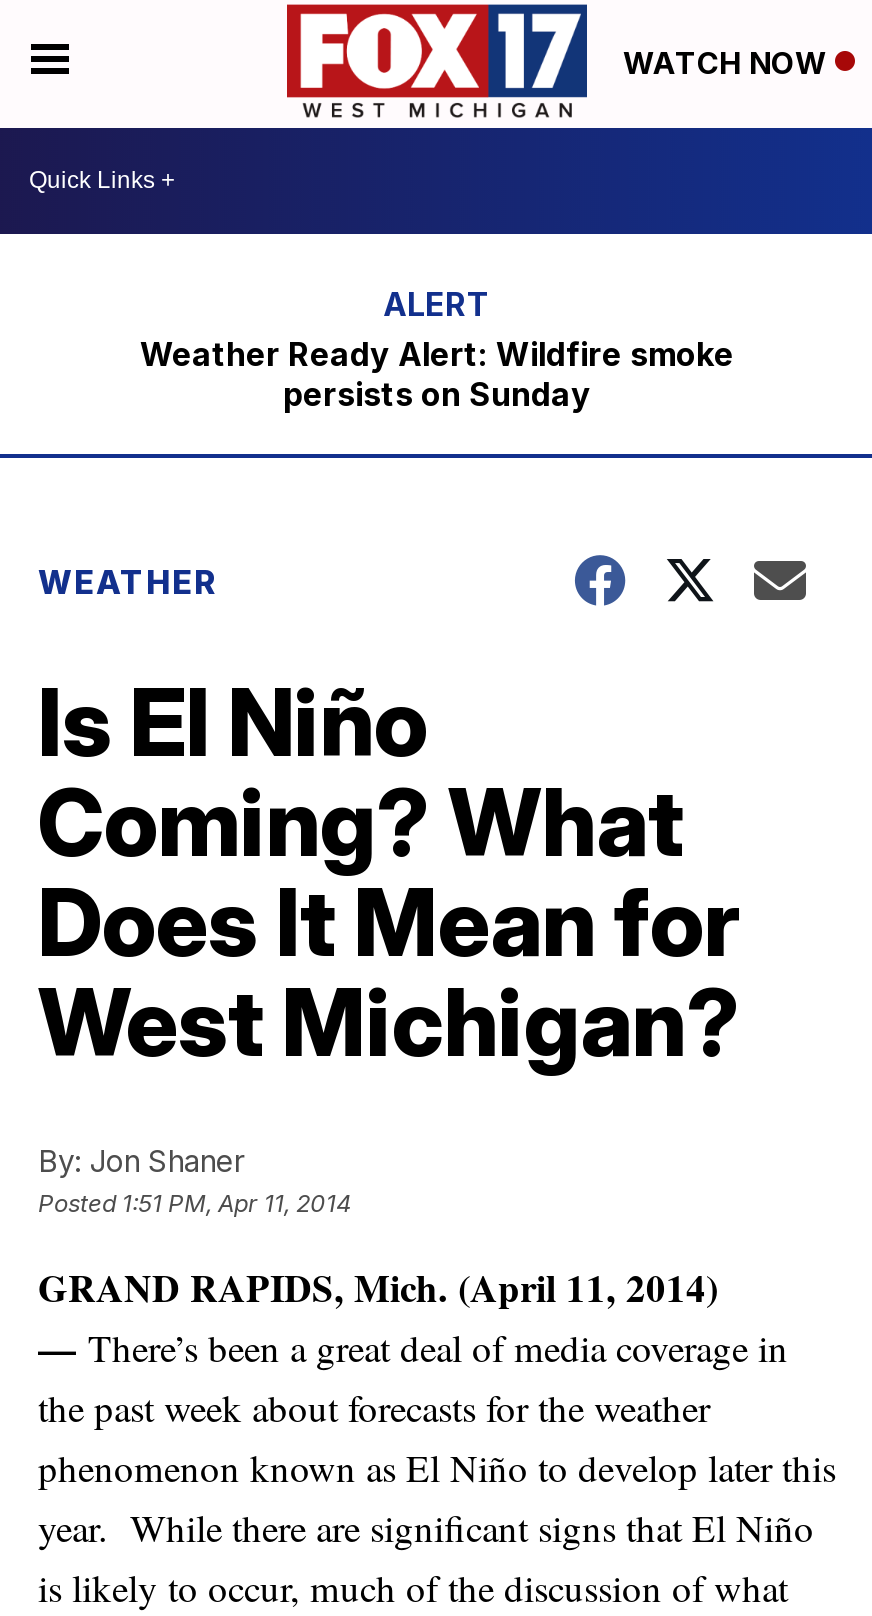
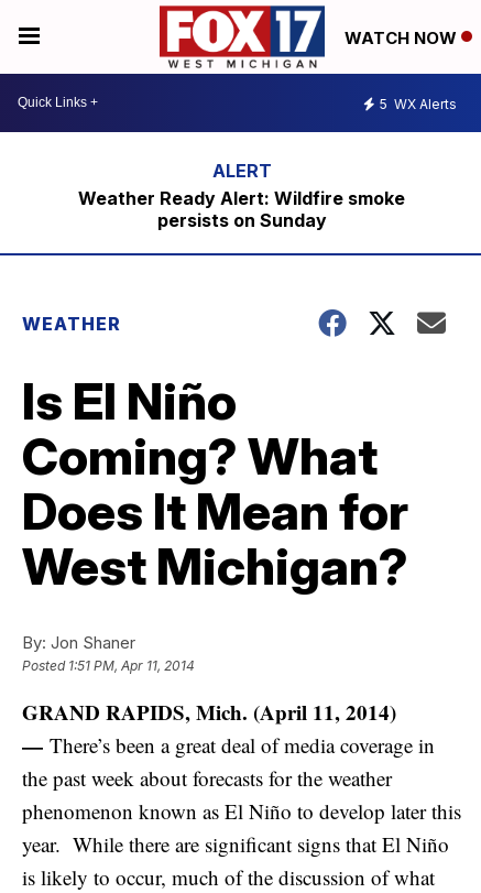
none -> [380,96,457,112] 5 WX Alerts

